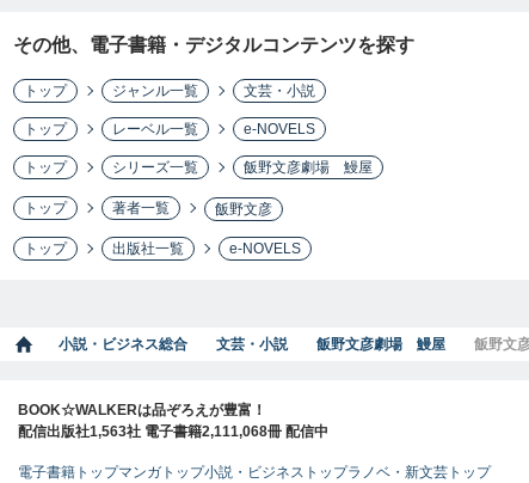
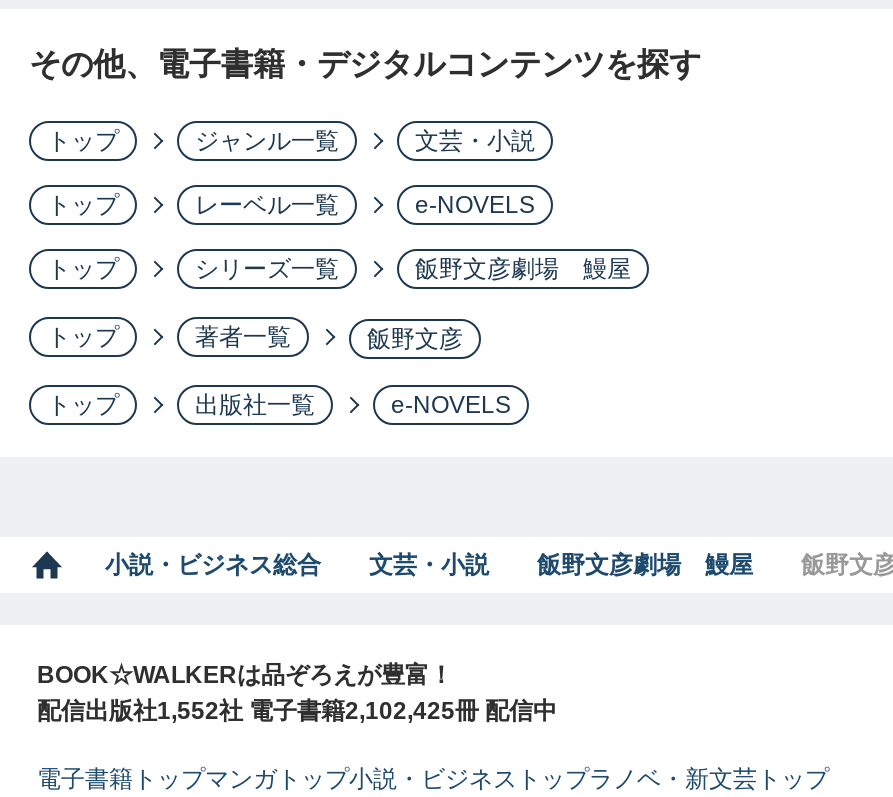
[18,423,328,439] 配信出版社1,563社 電子書籍2,111,068冊 配信中 -> [37,696,557,724] 配信出版社1,552社 電子書籍2,102,425冊 配信中

